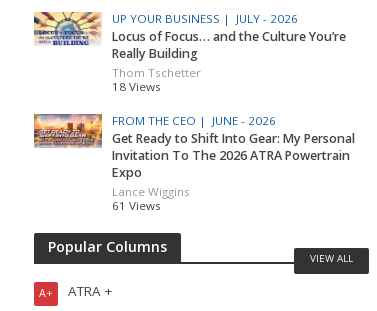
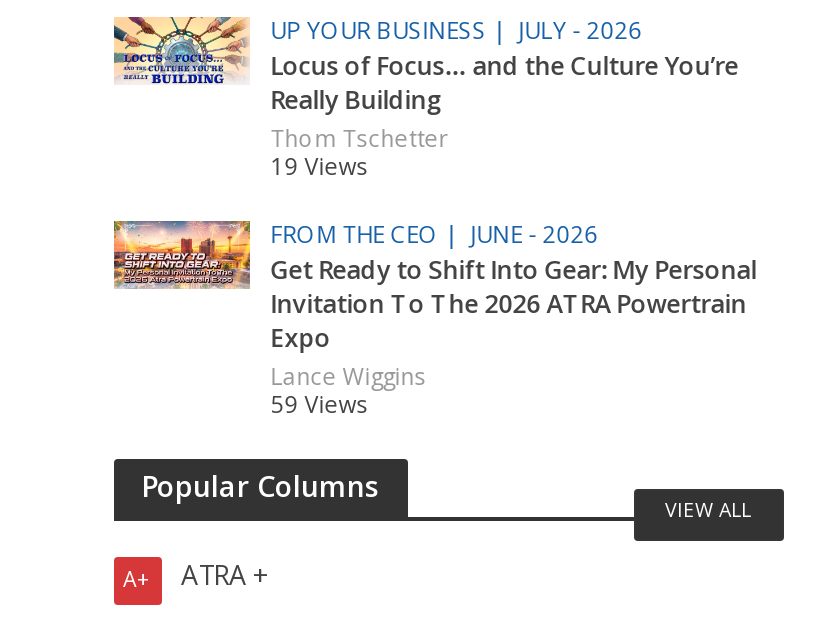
[112,79,161,94] 18 Views -> [270,151,368,181] 19 Views
[112,198,161,213] 61 Views -> [270,389,368,419] 59 Views

